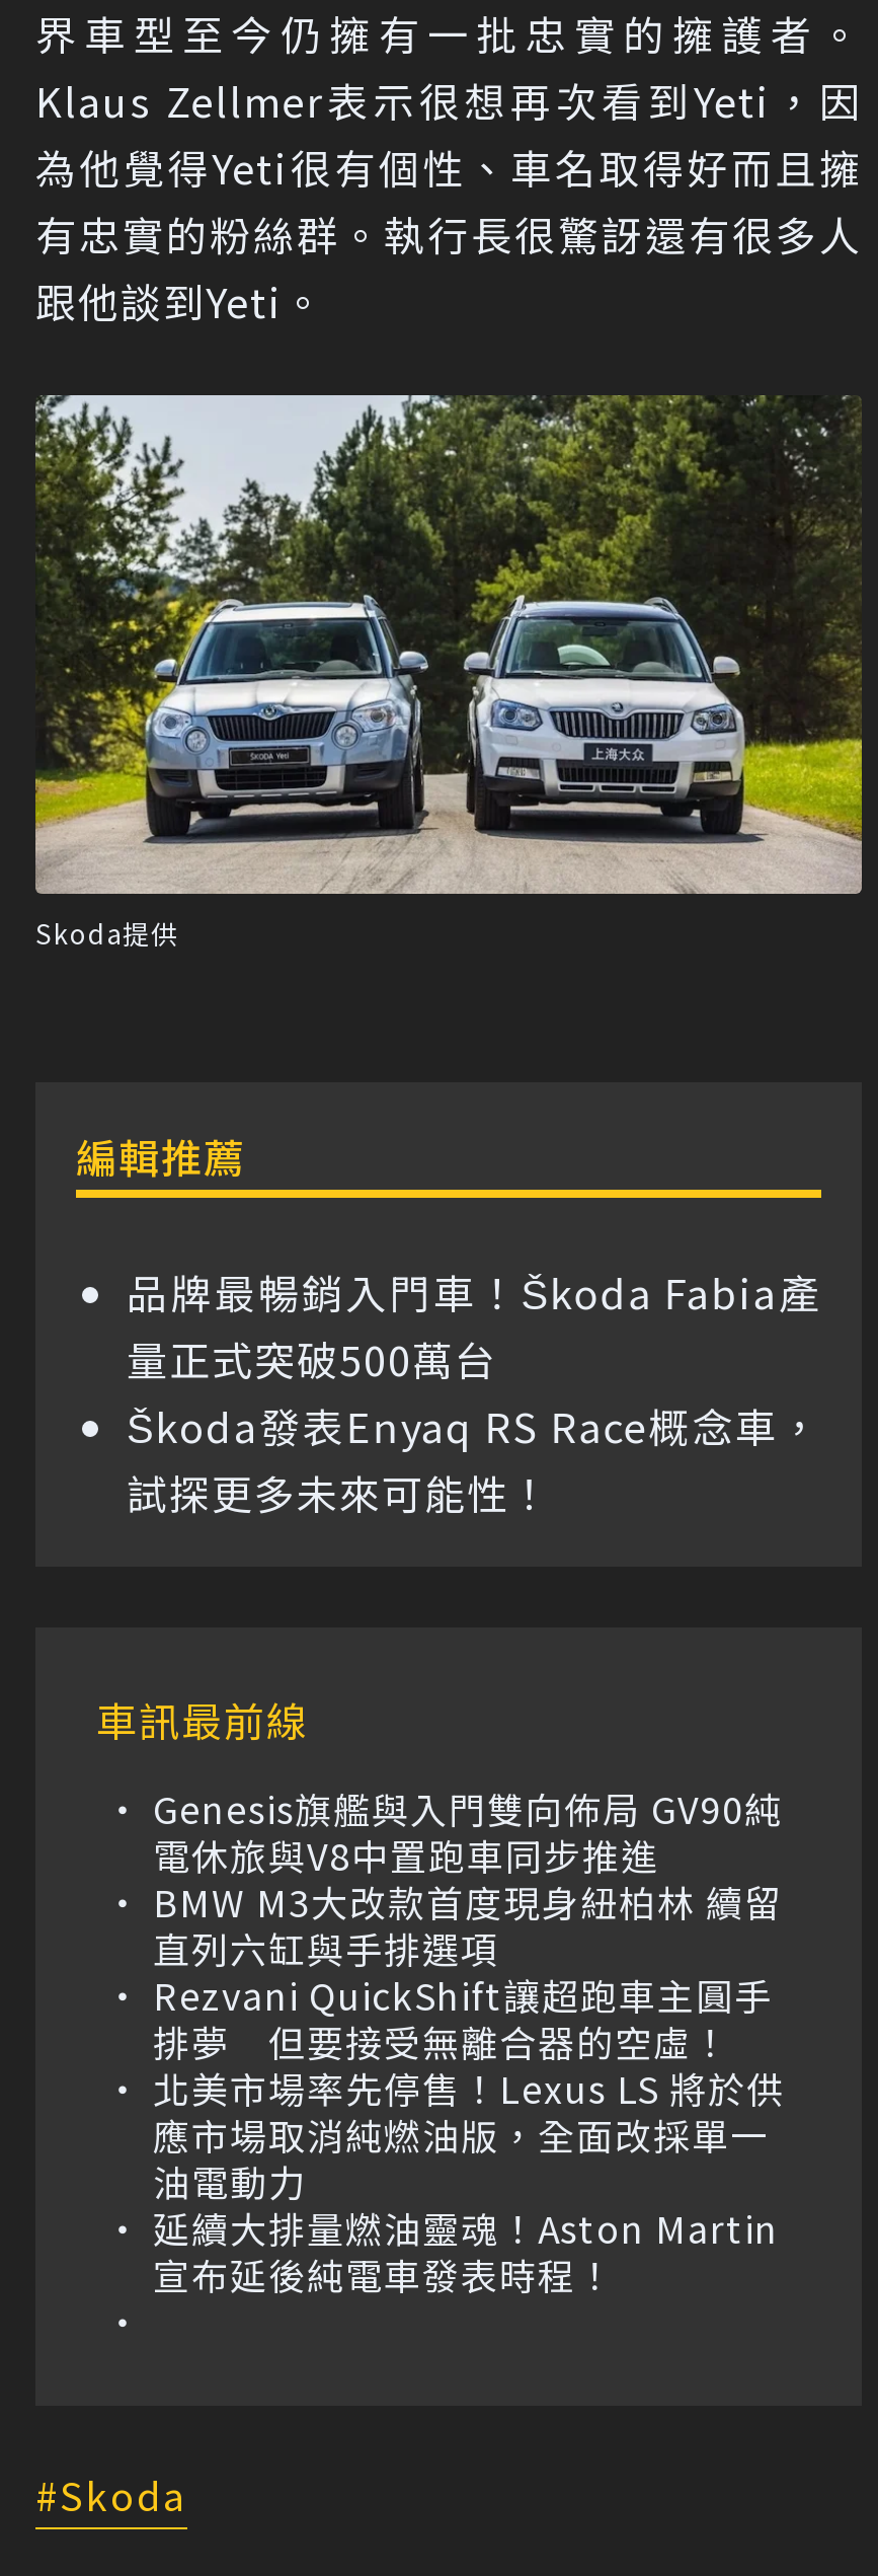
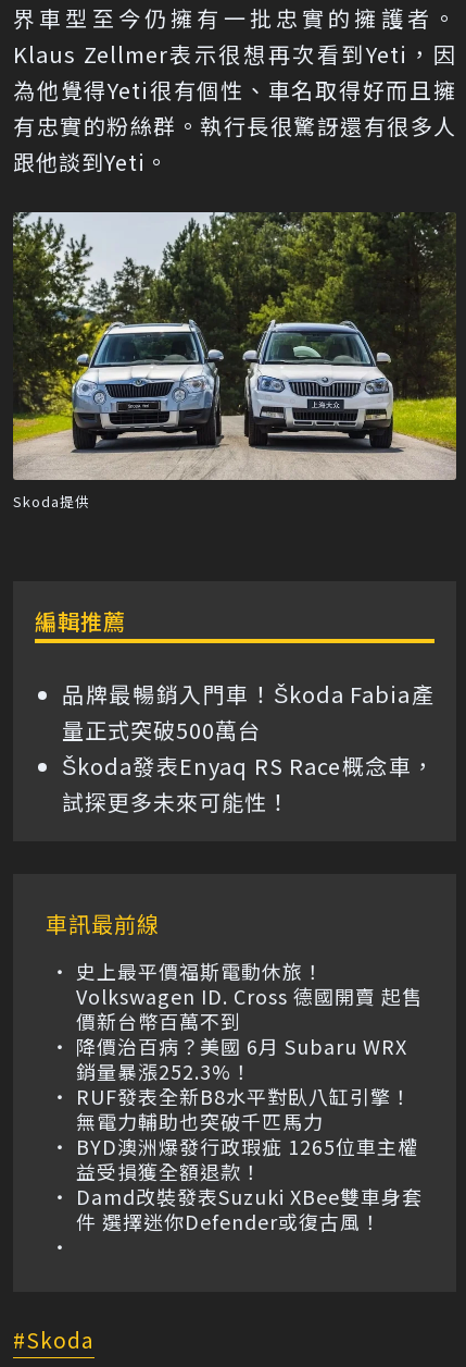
[153,1782,785,2301] Genesis旗艦與入門雙向佈局 GV90純 | 電休旅與V8中置跑車同步推進 | BMW M3大改款首度現身紐柏林 續留 | 直列六缸與手排選項 | Rezvani QuickShift讓超跑車主圓手 | 排夢 但要接受無離合器的空虛！ | 北美市場率先停售！Lexus LS 將於供 | 應市場取消純燃油版，全面改採單一 | 油電動力 | 延續大排量燃油靈魂！Aston Martin | 宣布延後純電車發表時程！ -> [76,957,423,1236] 史上最平價福斯電動休旅！ | Volkswagen ID. Cross 德國開賣 起售 | 價新台幣百萬不到 | 降價治百病？美國 6月 Subaru WRX | 銷量暴漲252.3%！ | RUF發表全新B8水平對臥八缸引擎！ | 無電力輔助也突破千匹馬力 | BYD澳洲爆發行政瑕疵 1265位車主權 | 益受損獲全額退款！ | Damd改裝發表Suzuki XBee雙車身套 | 件 選擇迷你Defender或復古風！

